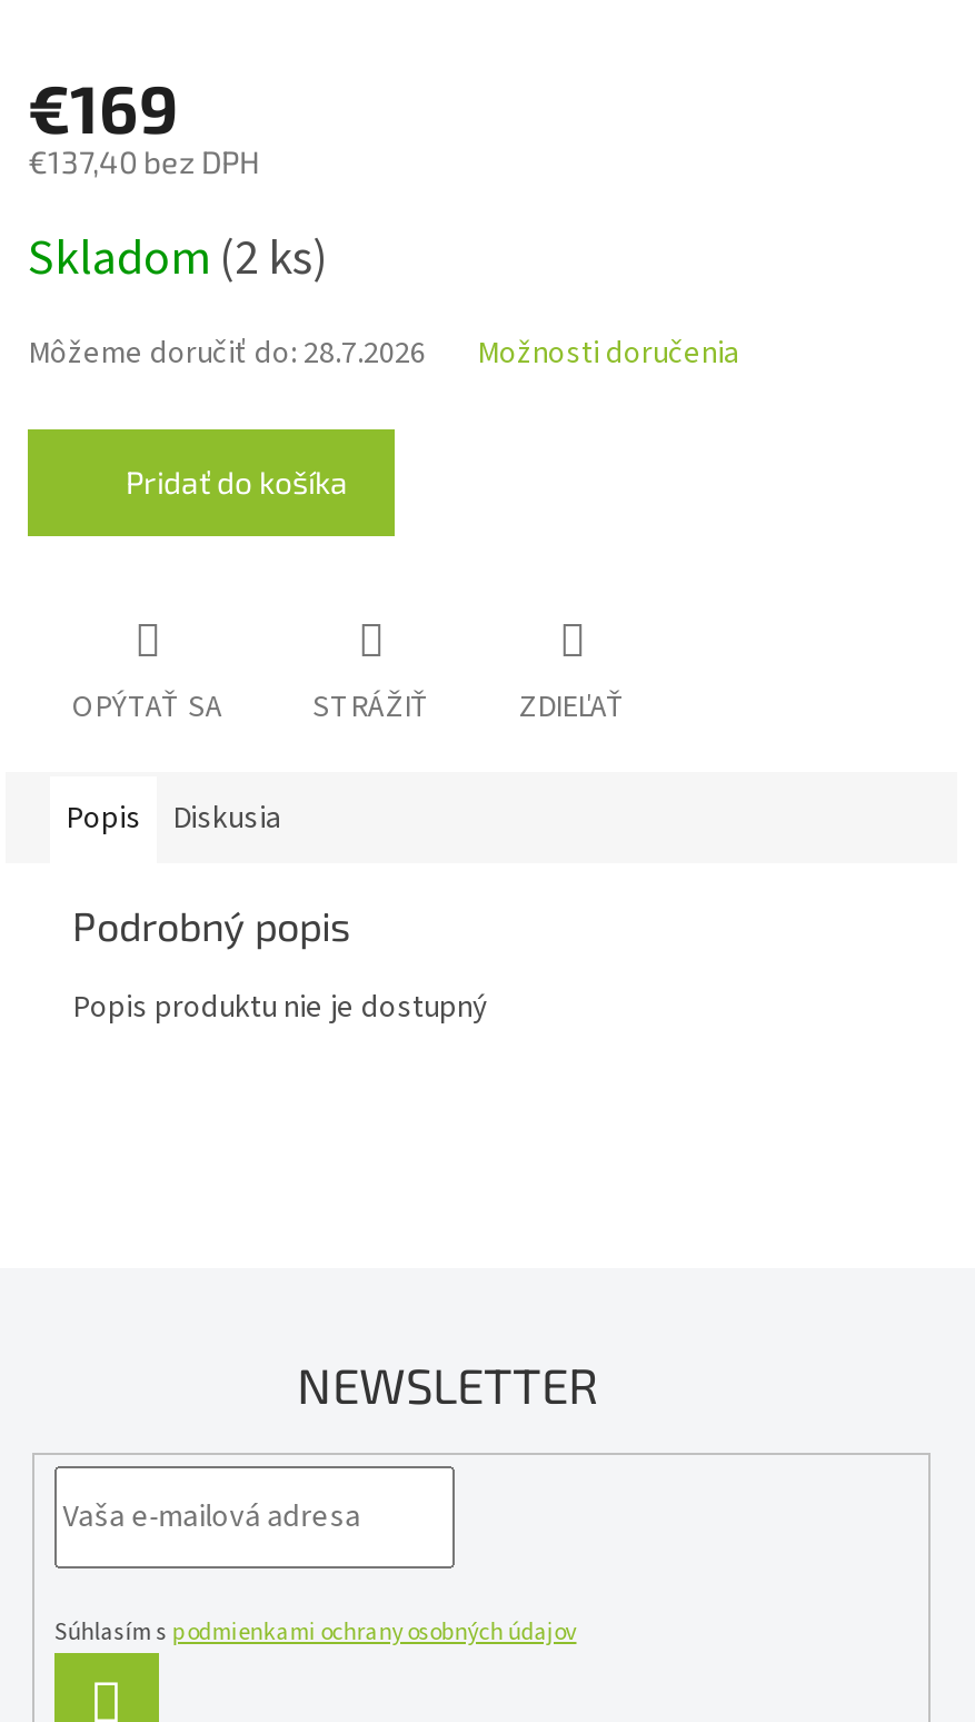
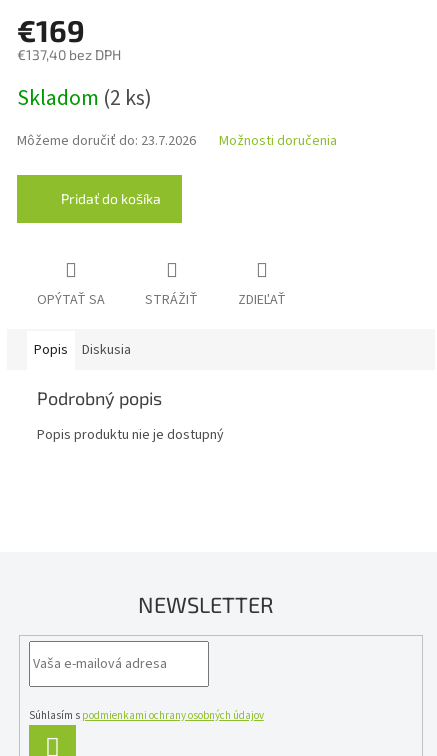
[28,332,426,377] Môžeme doručiť do: 28.7.2026 -> [17,131,196,151] Môžeme doručiť do: 23.7.2026

